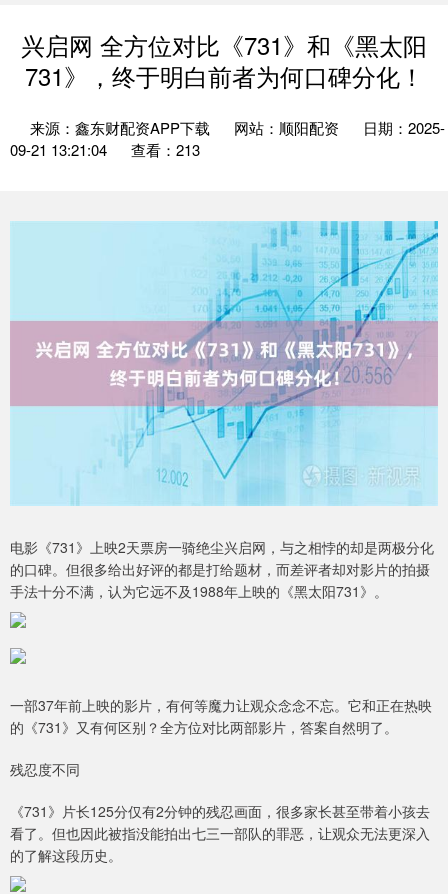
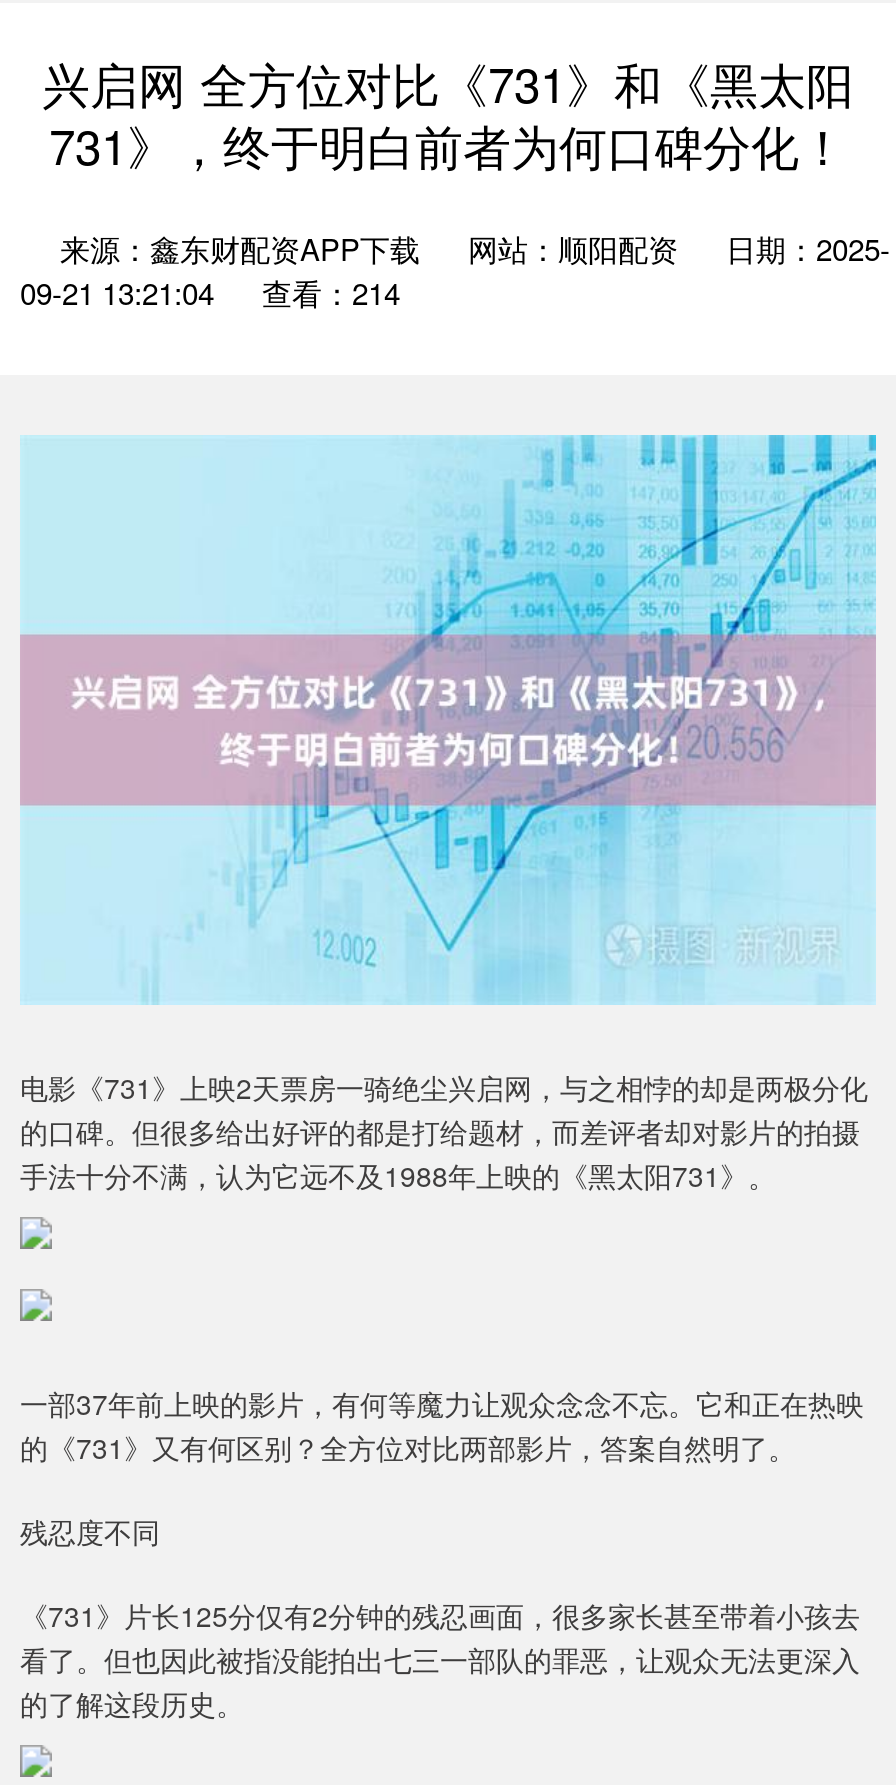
[10,139,200,160] 09-21 13:21:04 查看：213 -> [20,271,400,313] 09-21 13:21:04 查看：214

